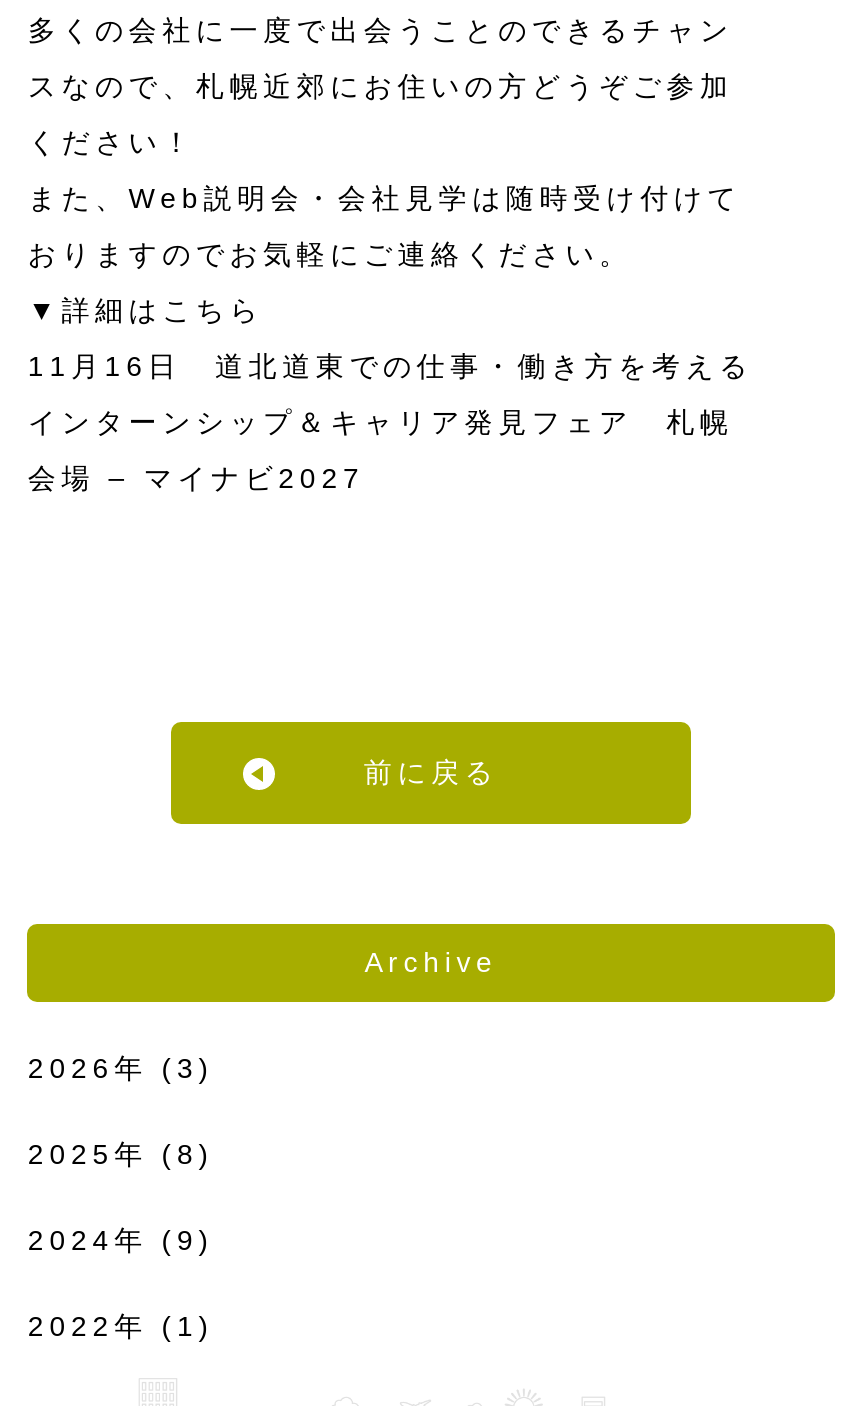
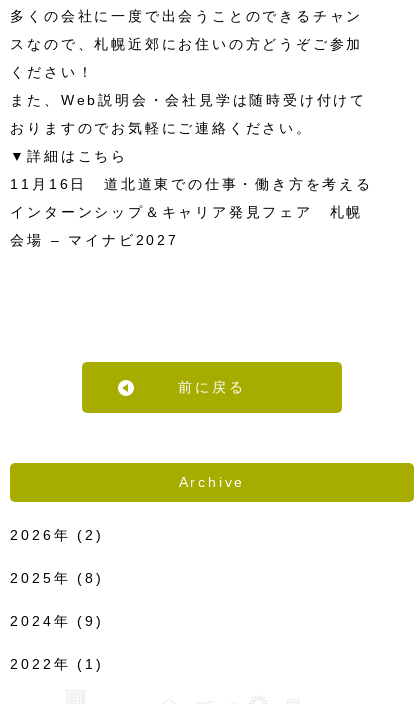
[28,1052,214,1084] 2026年(3) -> [10,527,104,543] 2026年(2)

